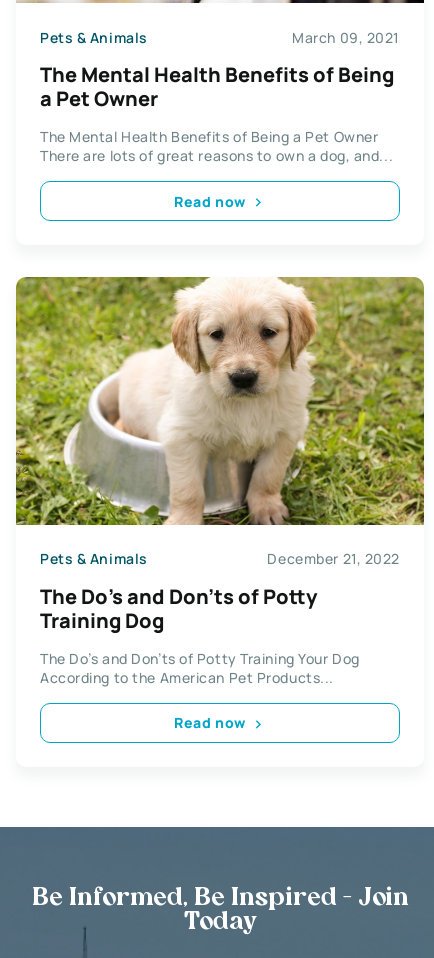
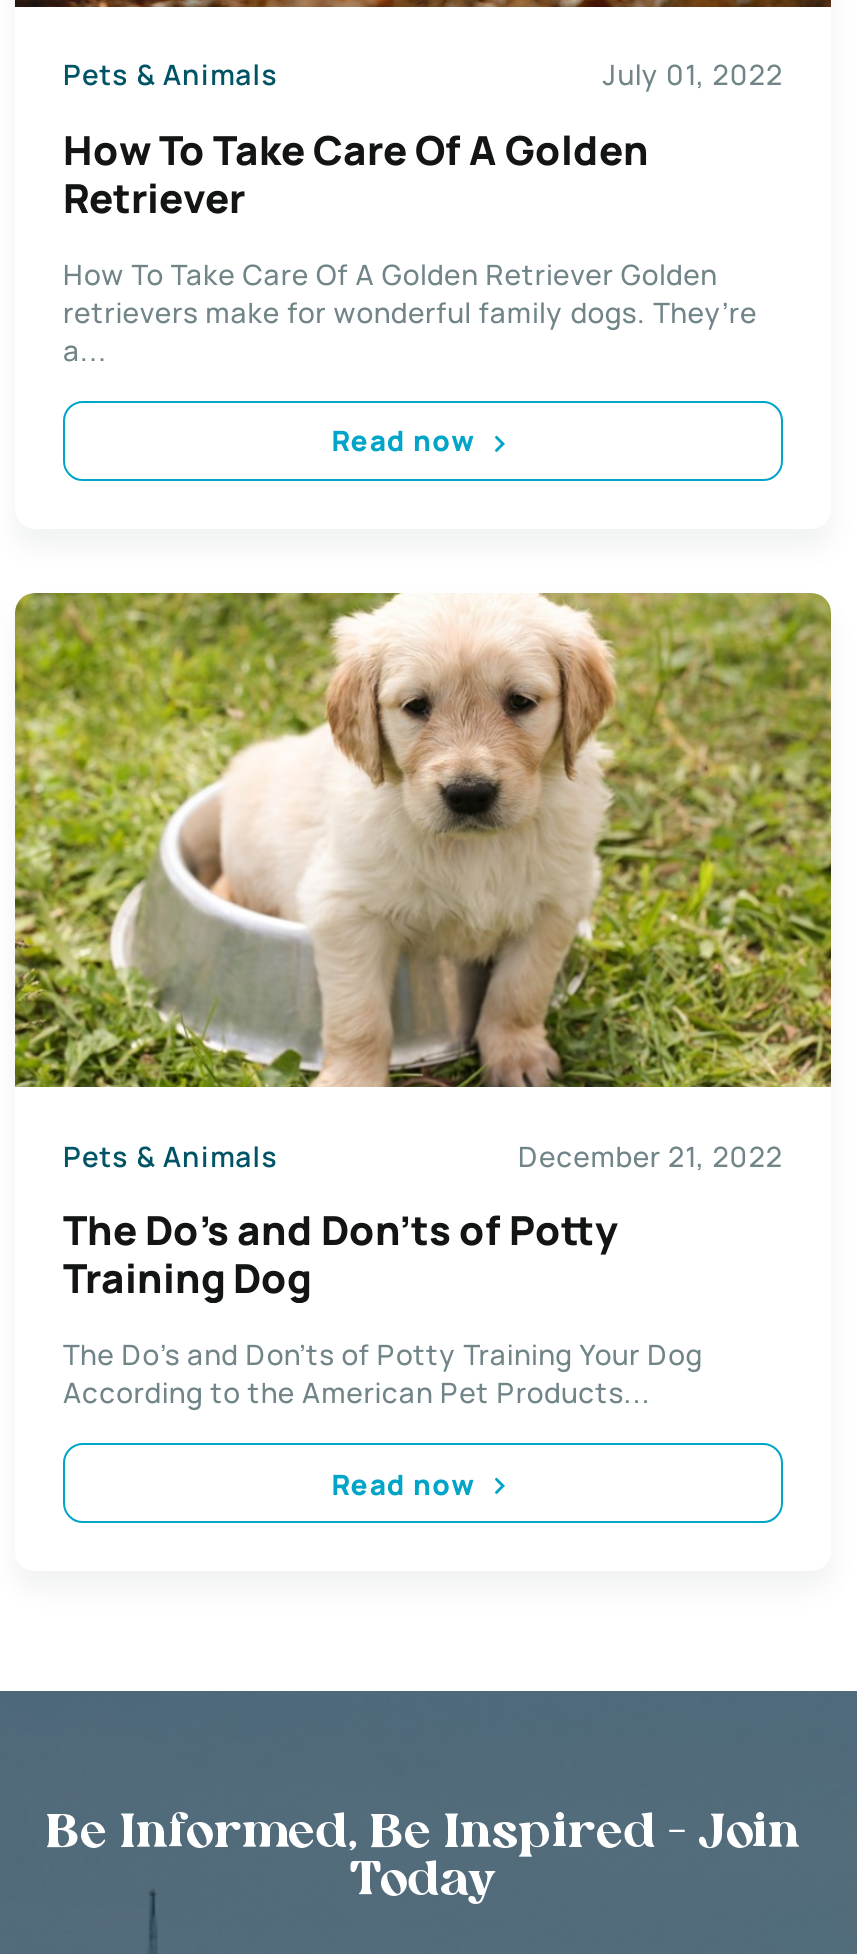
[292,28,400,47] March 09, 2021 -> [602,55,783,93] July 01, 2022
[40,61,394,112] The Mental Health Benefits of Being | a Pet Owner -> [63,122,649,224] How To Take Care Of A Golden | Retriever
[40,127,393,165] The Mental Health Benefits of Being a Pet Owner | There are lots of great reasons to own a dog, and... -> [63,254,757,368] How To Take Care Of A Golden Retriever Golden | retrievers make for wonderful family dogs. They’re | a...

